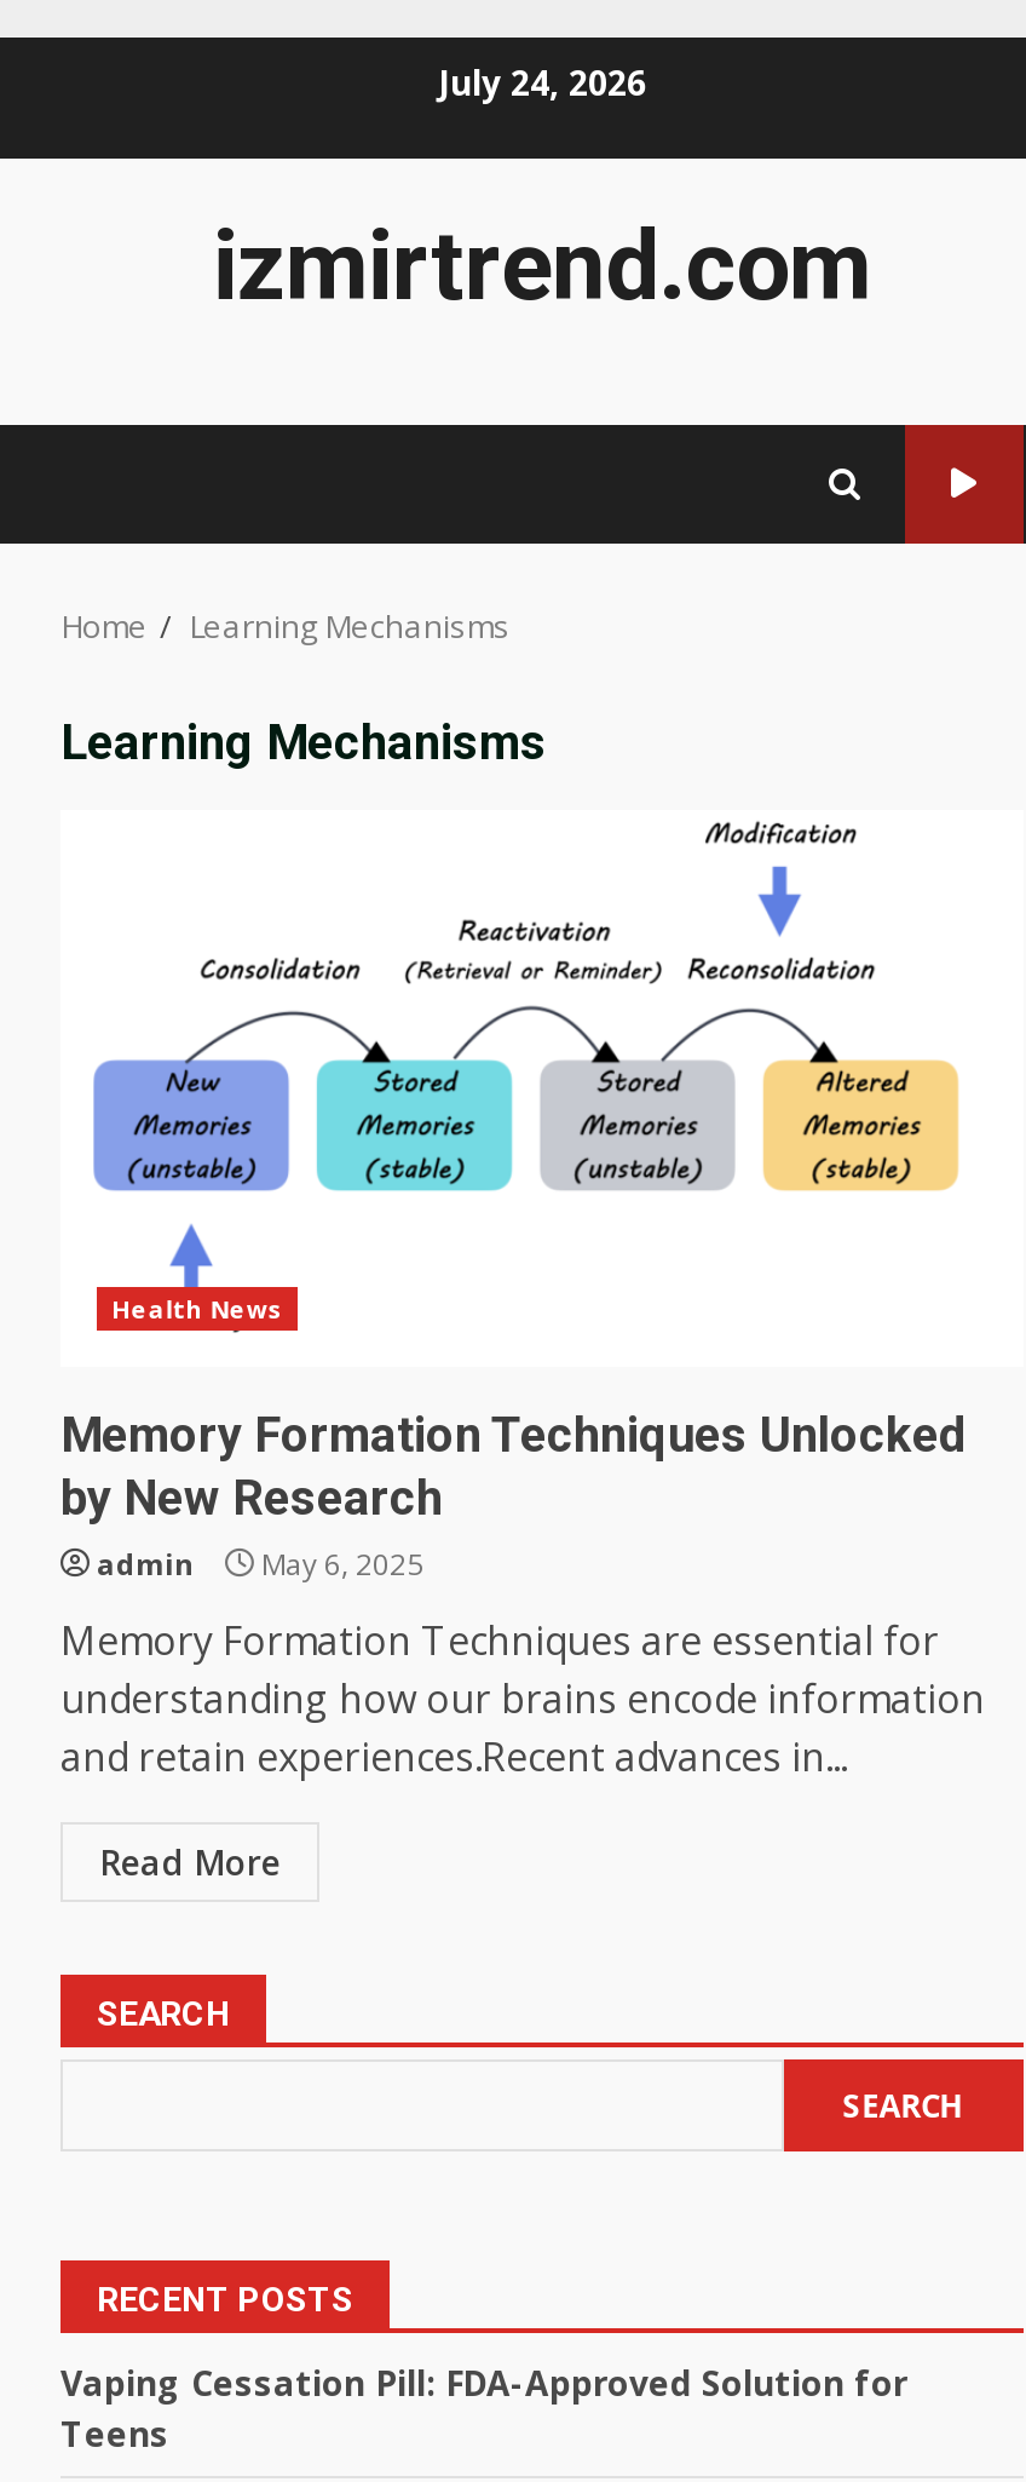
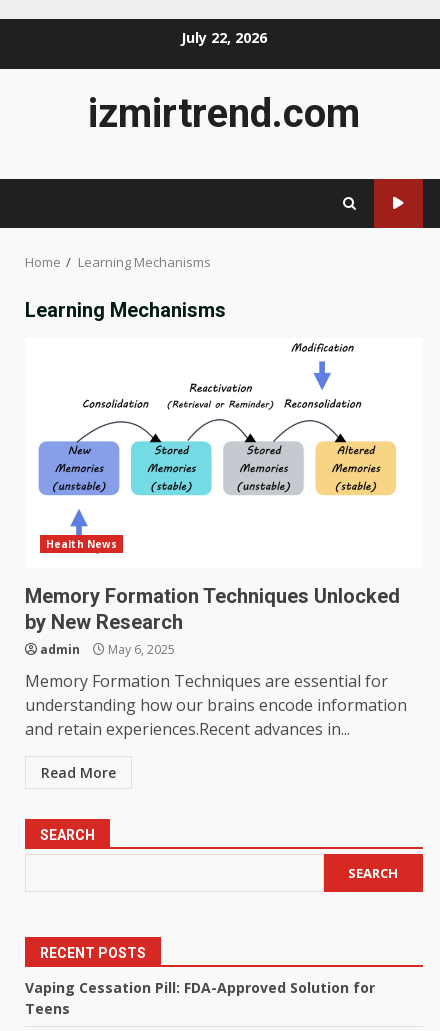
[438,58,646,104] July 24, 2026 -> [181,27,267,46] July 22, 2026

